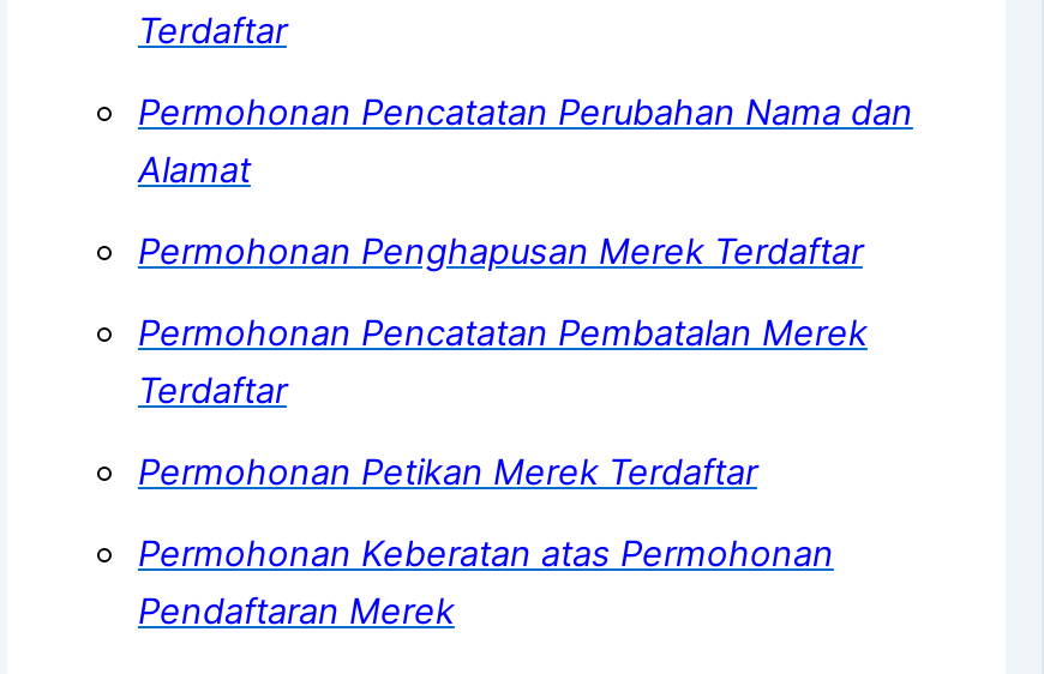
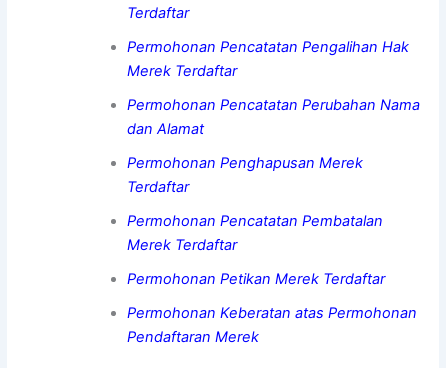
[138,92,913,192] Permohonan Pencatatan Perubahan Nama dan | Alamat -> [127,38,409,80] Permohonan Pencatatan Pengalihan Hak | Merek Terdaftar
[138,231,863,274] Permohonan Penghapusan Merek Terdaftar -> [127,96,420,138] Permohonan Pencatatan Perubahan Nama | dan Alamat
[138,312,868,355] Permohonan Pencatatan Pembatalan Merek -> [127,154,363,172] Permohonan Penghapusan Merek
none -> [127,212,383,254] Permohonan Pencatatan Pembatalan | Merek Terdaftar

